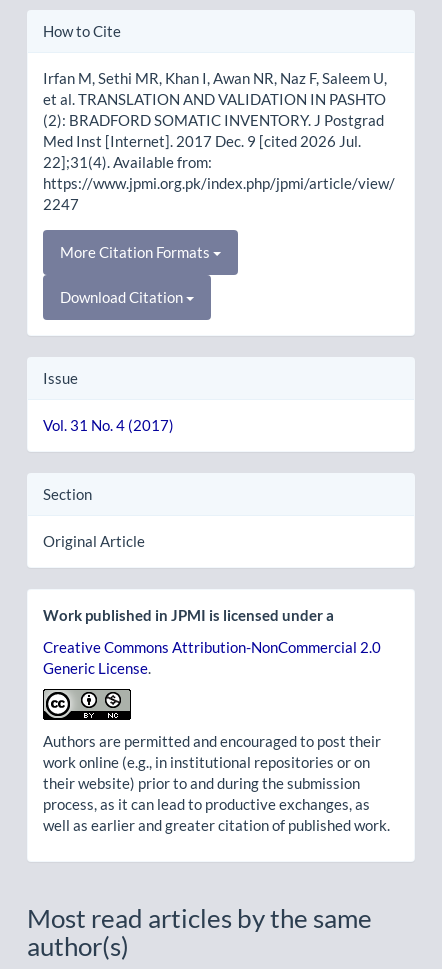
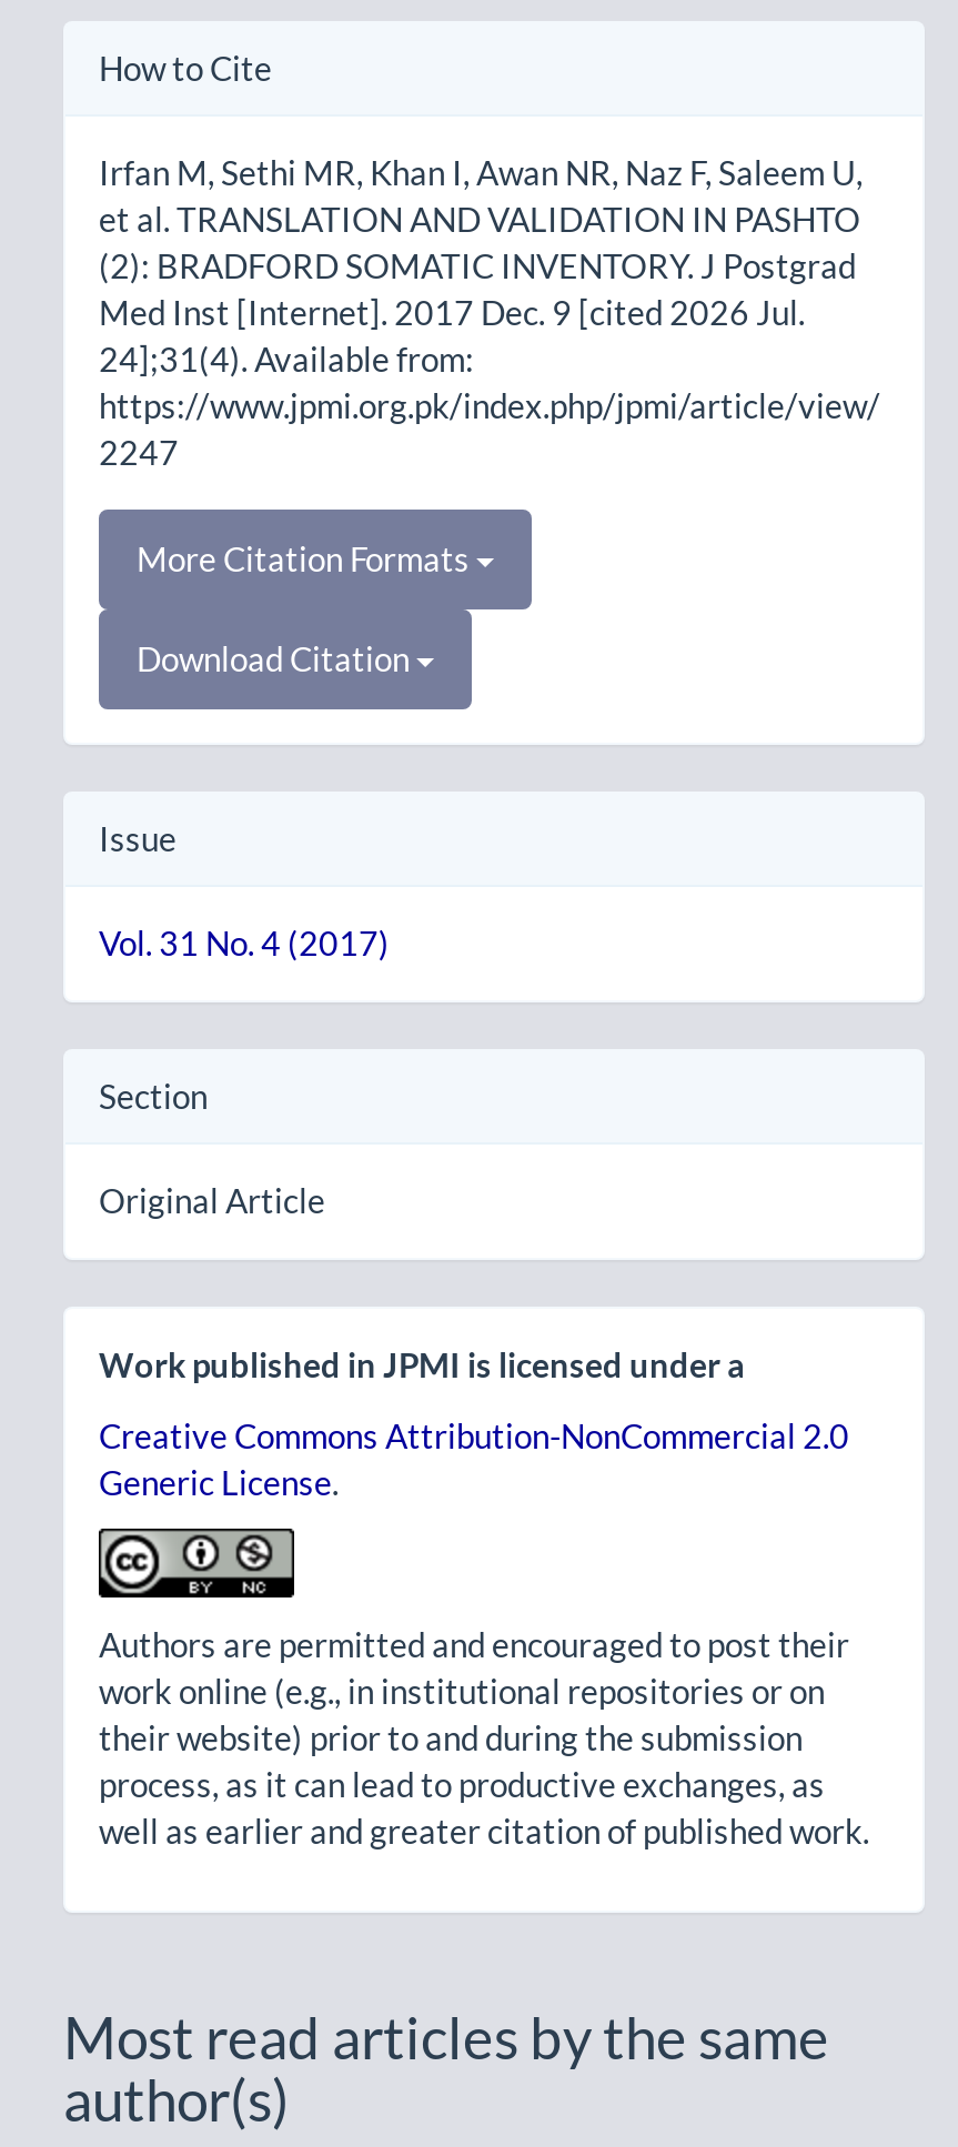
[43,153,212,171] 22];31(4). Available from: -> [99,339,474,379] 24];31(4). Available from:

